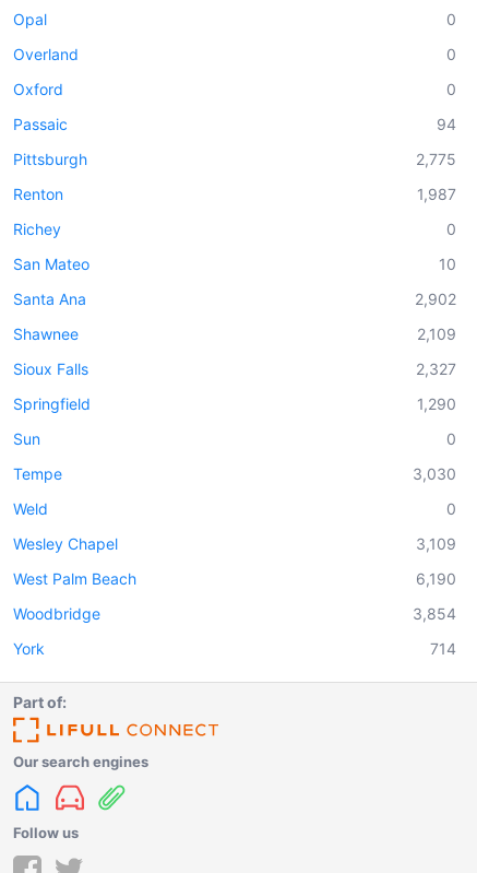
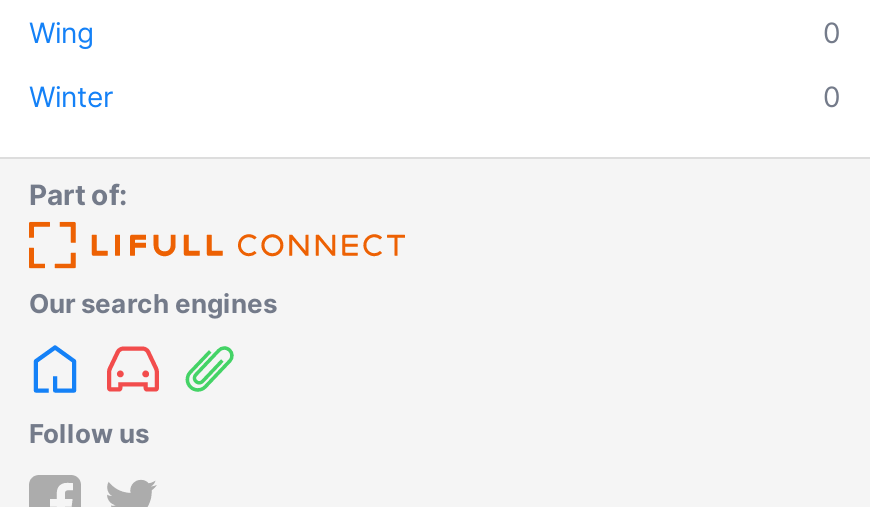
[13,9,47,28] Opal -> [29,14,95,48] Wing
[13,44,79,63] Overland -> [29,78,113,112] Winter
[13,79,456,657] Oxford | 0 | Passaic | 94 | Pittsburgh | 2,775 | Renton | 1,987 | Richey | 0 | San Mateo | 10 | Santa Ana | 2,902 | Shawnee | 2,109 | Sioux Falls | 2,327 | Springfield | 1,290 | Sun | 0 | Tempe | 3,030 | Weld | 0 | Wesley Chapel | 3,109 | West Palm Beach | 6,190 | Woodbridge | 3,854 | York | 714 -> none

